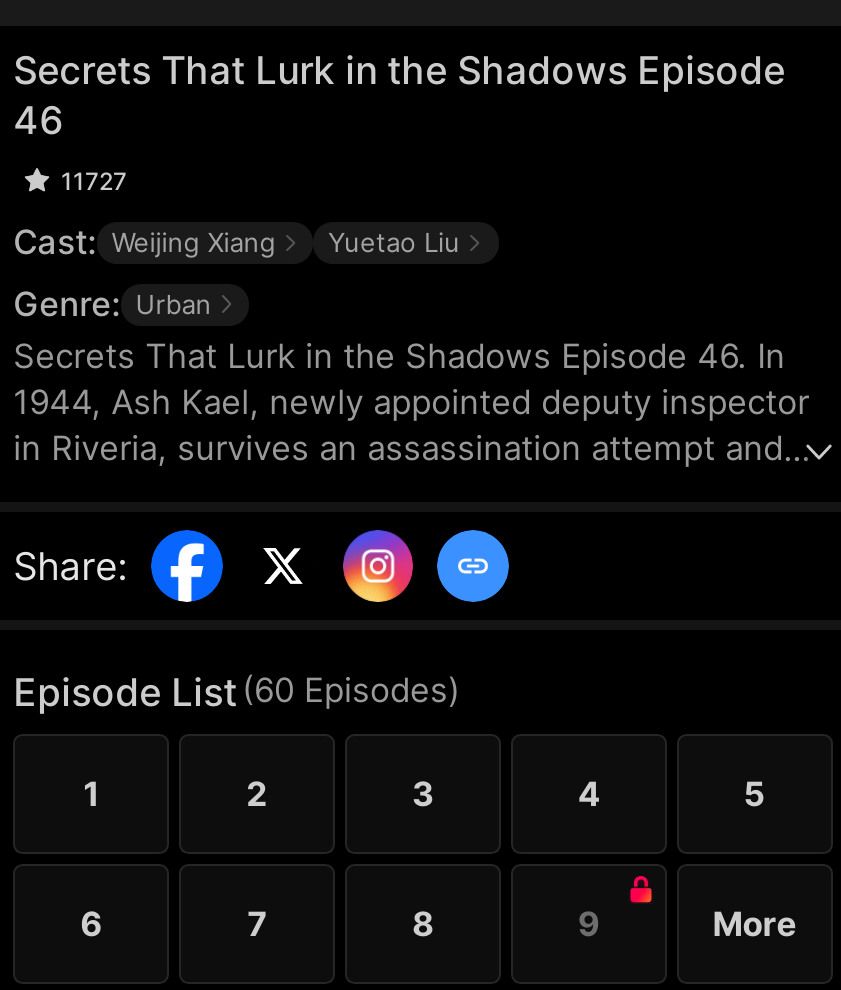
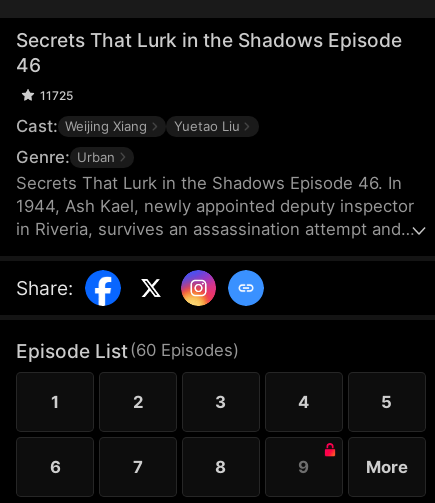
[61,166,127,196] 11727 -> [40,88,73,103] 11725

